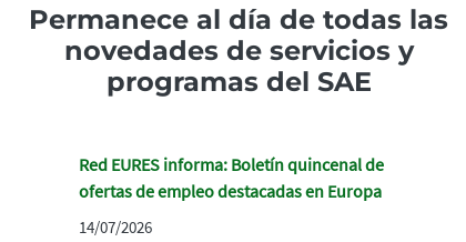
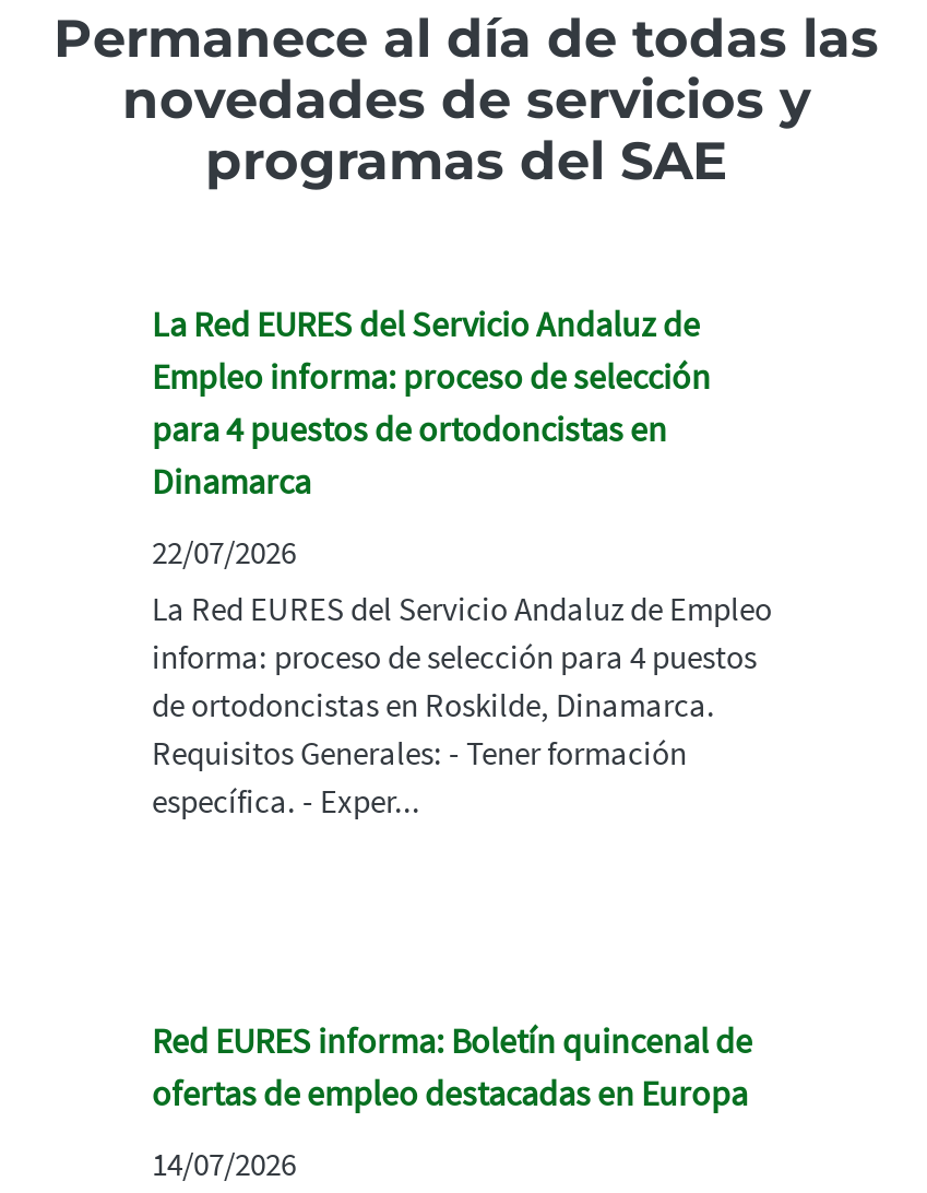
none -> [152,302,772,822] La Red EURES del Servicio Andaluz de | Empleo informa: proceso de selección | para 4 puestos de ortodoncistas en | Dinamarca | 22/07/2026 | La Red EURES del Servicio Andaluz de Empleo | informa: proceso de selección para 4 puestos | de ortodoncistas en Roskilde, Dinamarca. | Requisitos Generales: - Tener formación | específica. - Exper...

